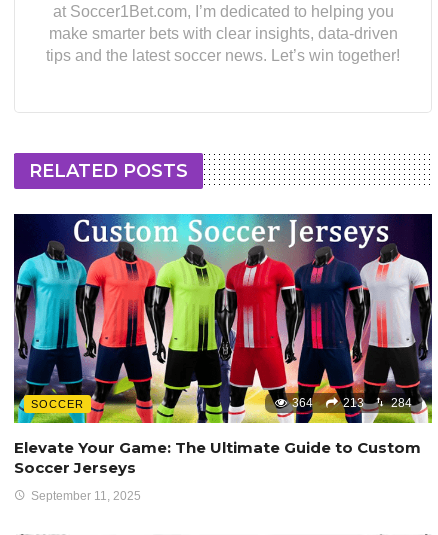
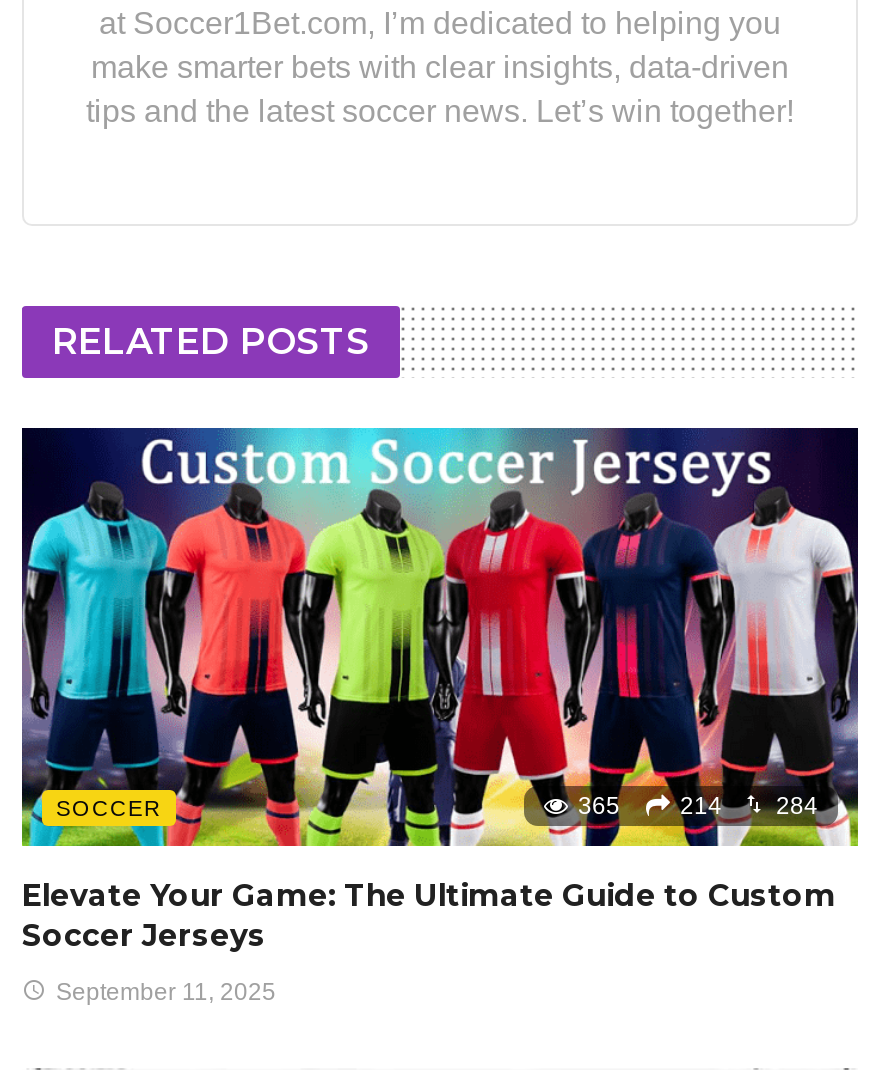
[292,396,313,410] 364 -> [578,792,620,820] 365
[343,396,412,410] 213 284 -> [680,792,818,820] 214 284

